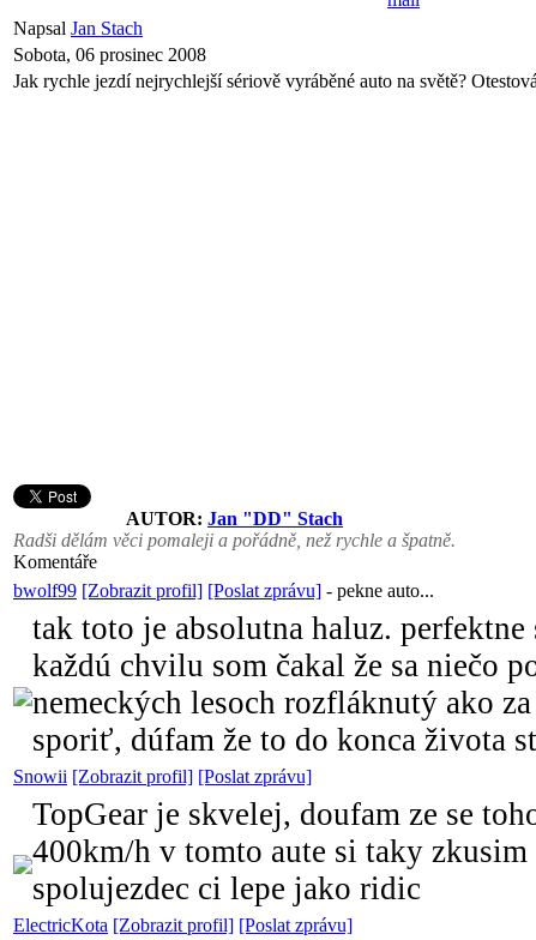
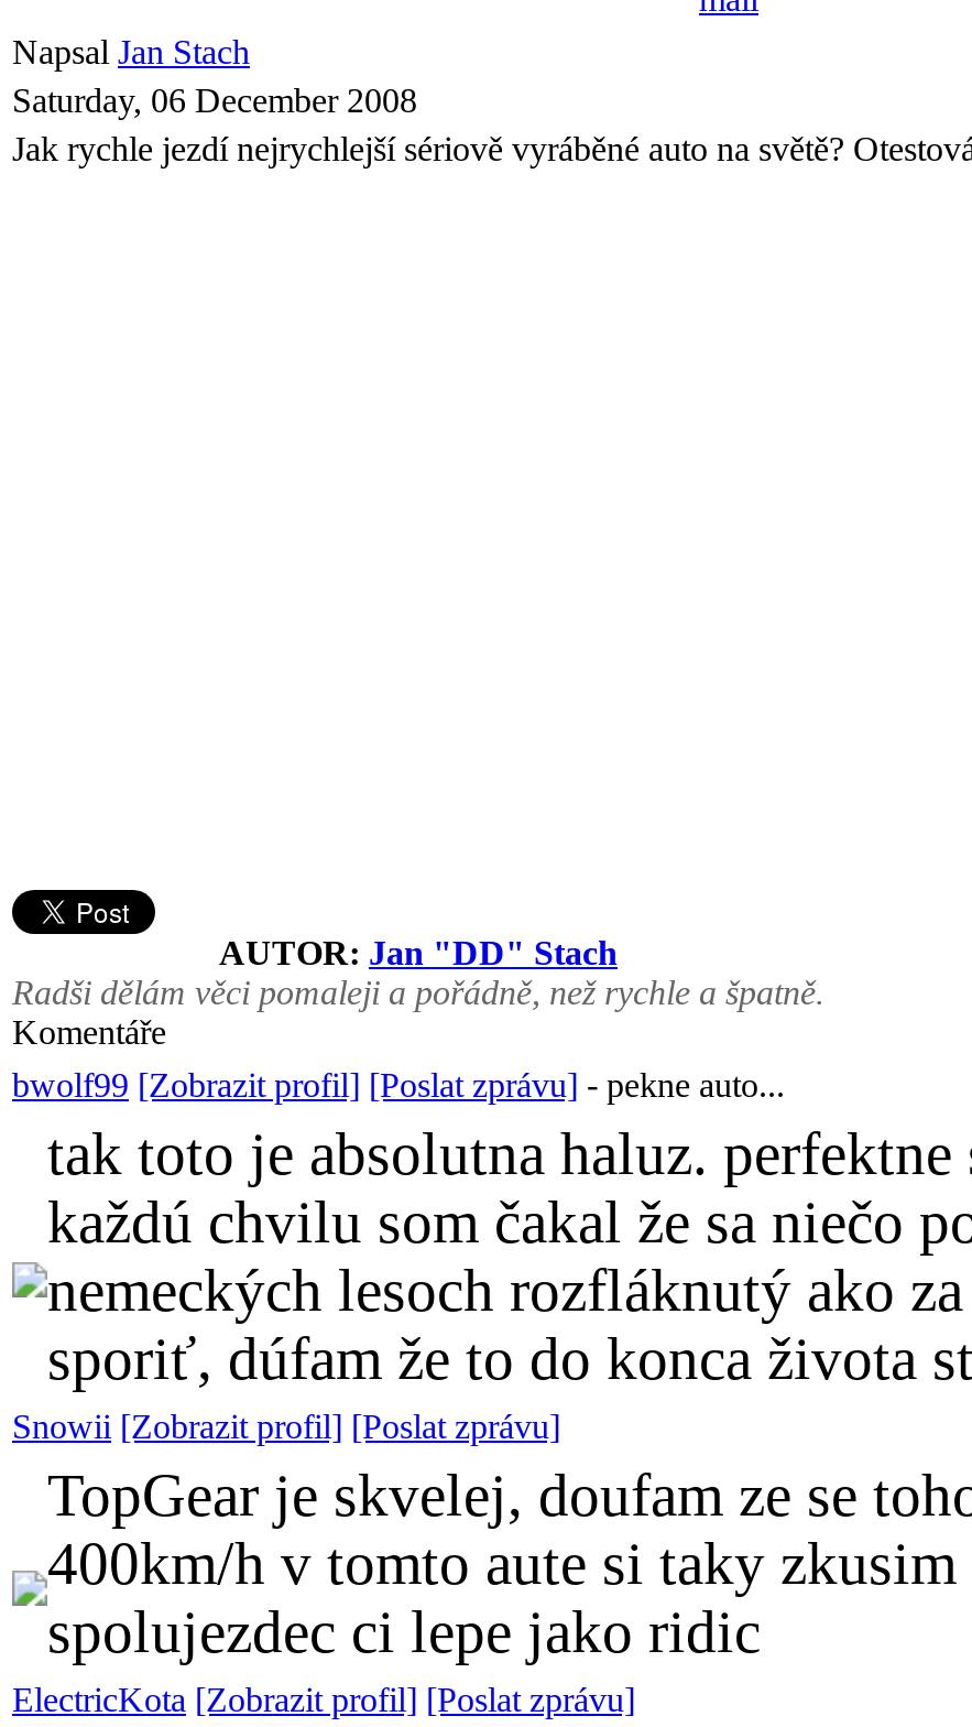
[13,44,206,65] Sobota, 06 prosinec 2008 -> [12,82,417,119] Saturday, 06 December 2008

